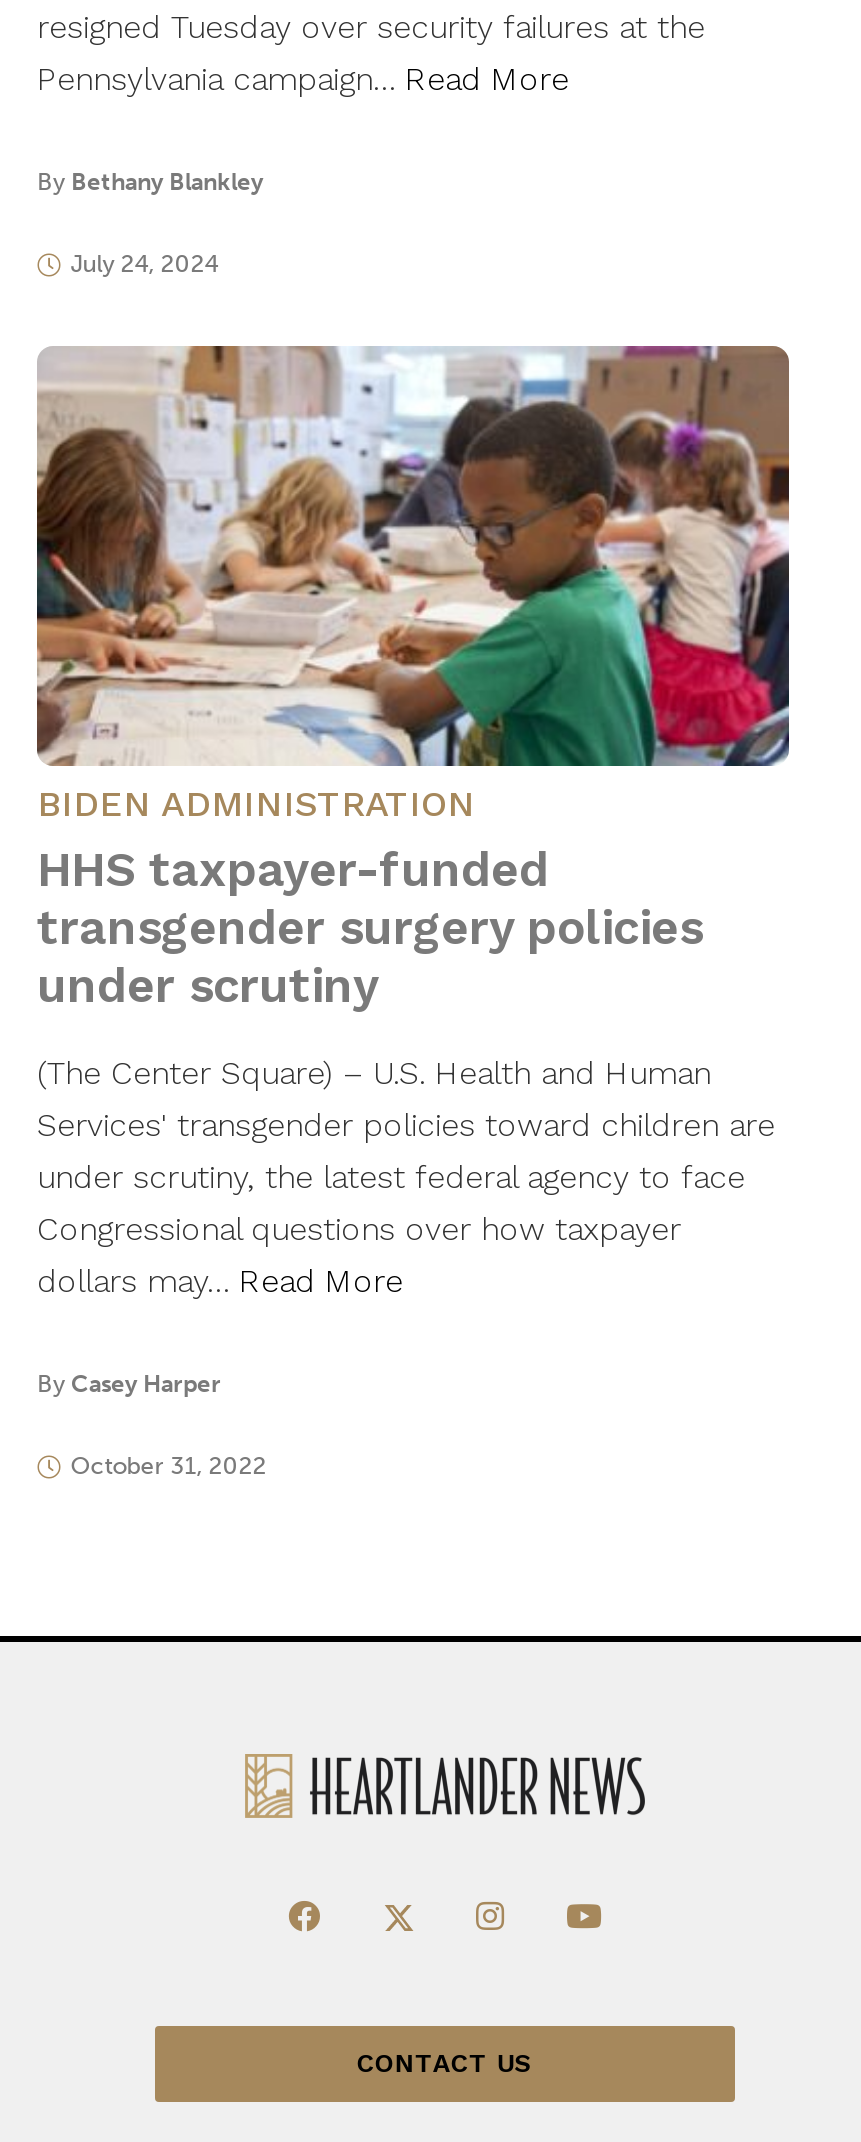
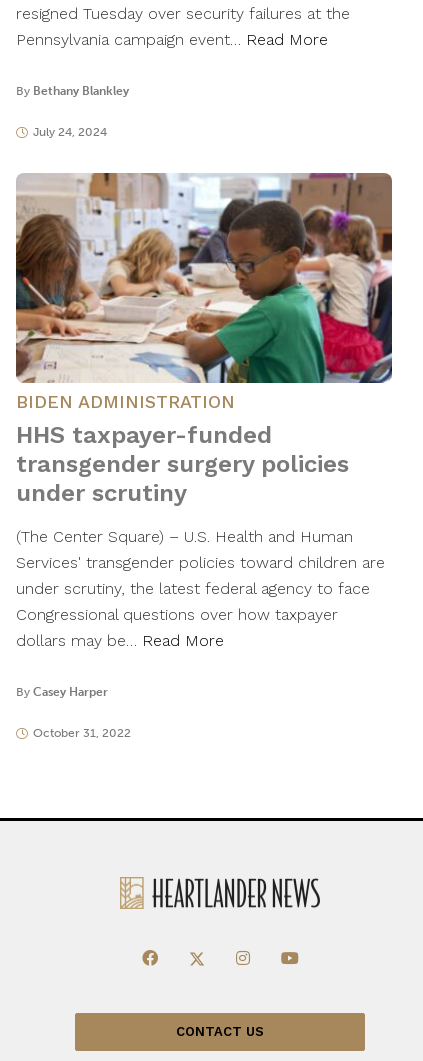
[37,60,569,98] Pennsylvania campaign… Read More -> [16,30,328,49] Pennsylvania campaign event… Read More
[37,1262,403,1300] dollars may… Read More -> [16,631,224,650] dollars may be… Read More

